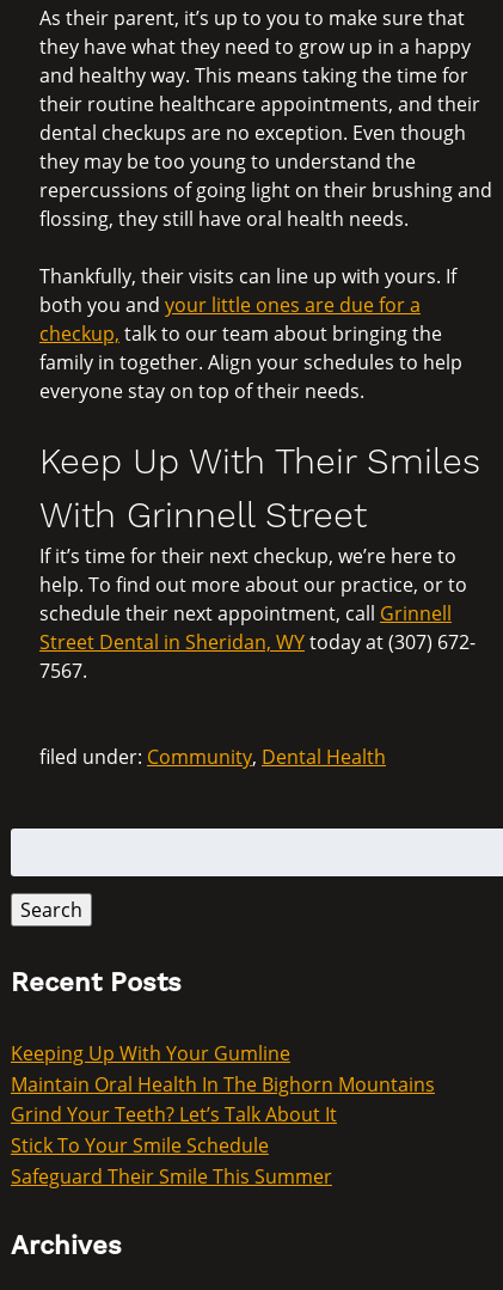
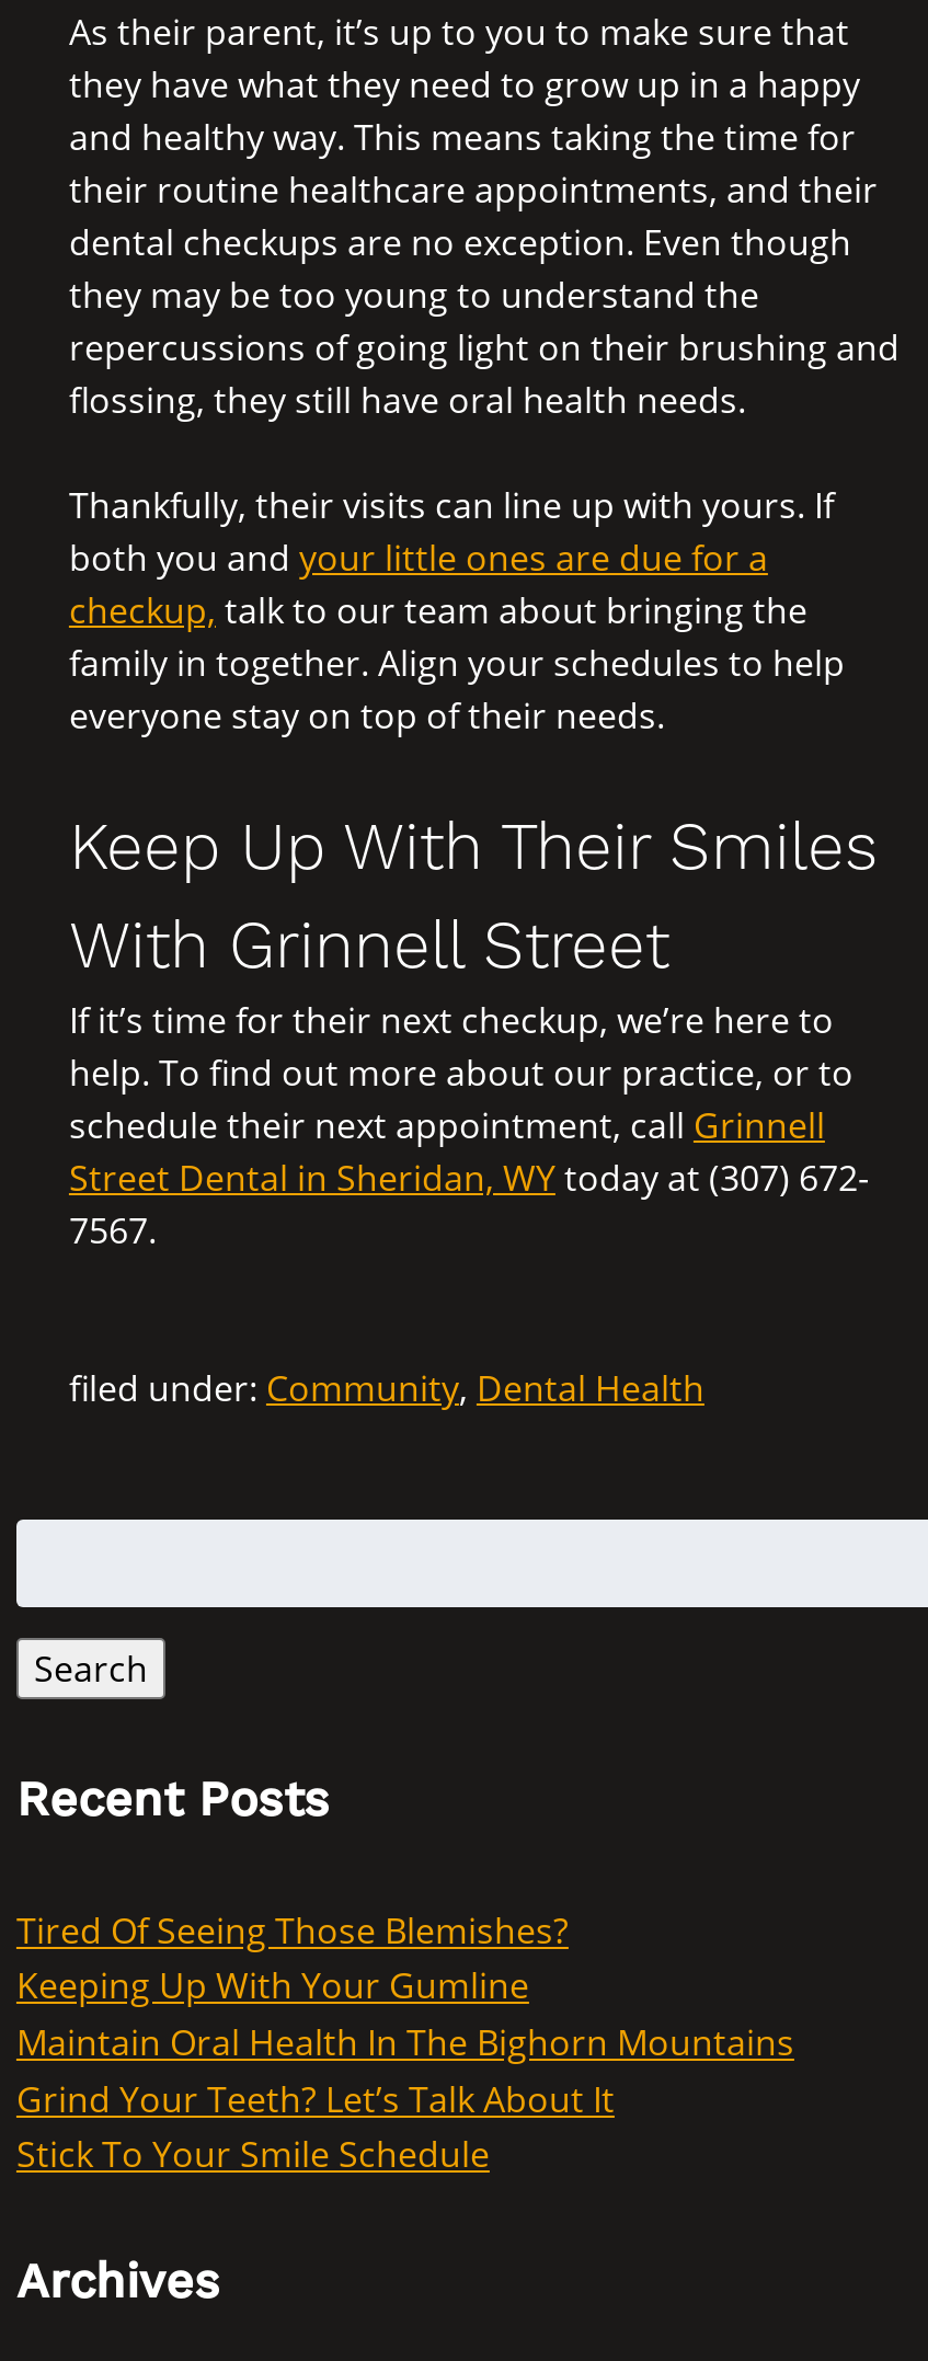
none -> [16,1905,569,1954] Tired Of Seeing Those Blemishes?
moved [11,1040,435,1158] -> [16,1962,794,2179]: Keeping Up With Your Gumline | Maintain Oral Health In The Bighorn Mountains | Grind Your Teeth? Let’s Talk About It | Stick To Your Smile Schedule
[11,1163,332,1189] Safeguard Their Smile This Summer -> none

